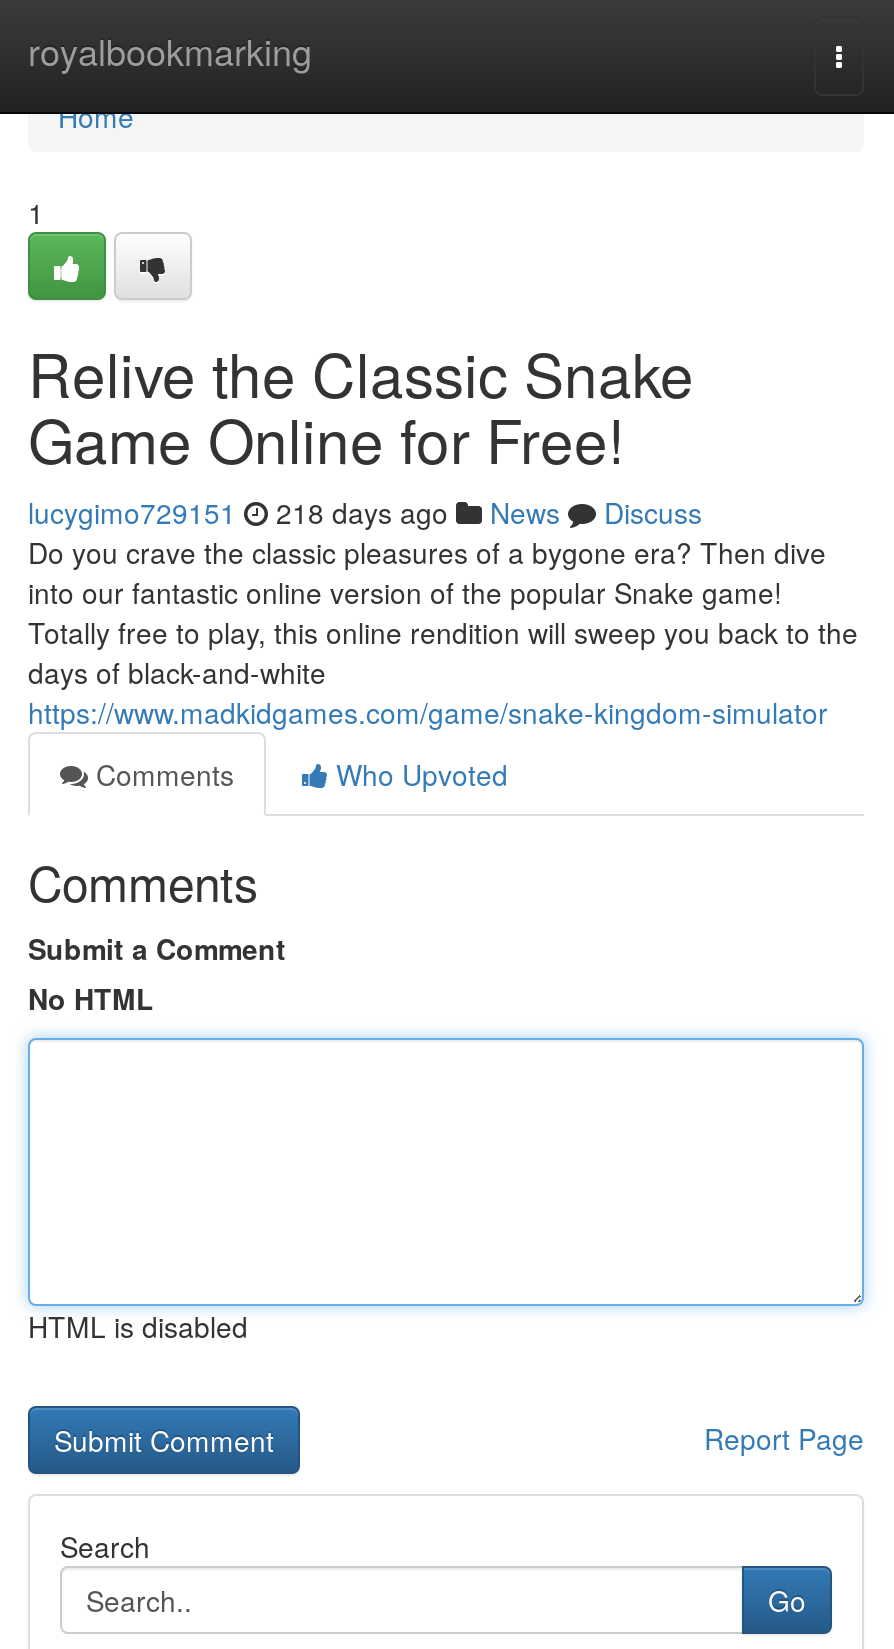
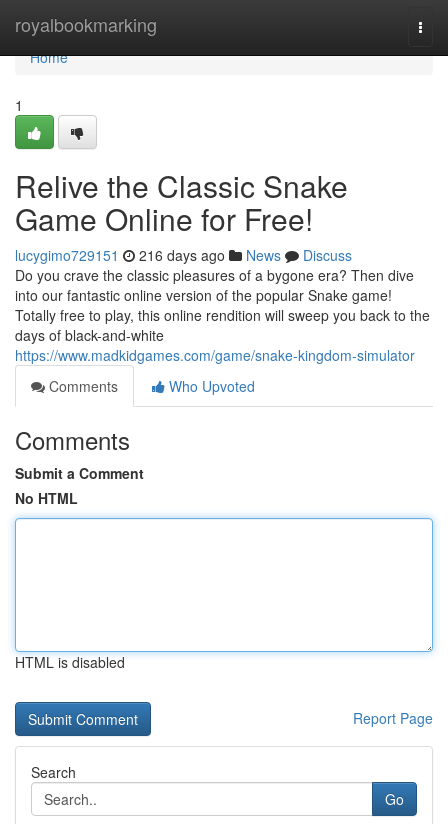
[28,492,702,532] lucygimo729151 218 days ago News Discuss -> [15,245,352,265] lucygimo729151 216 days ago News Discuss

